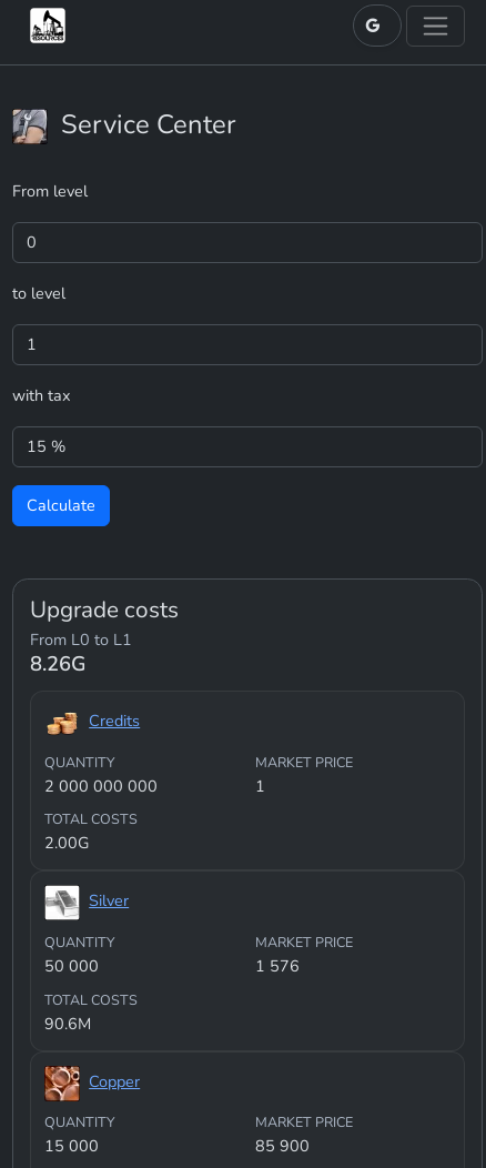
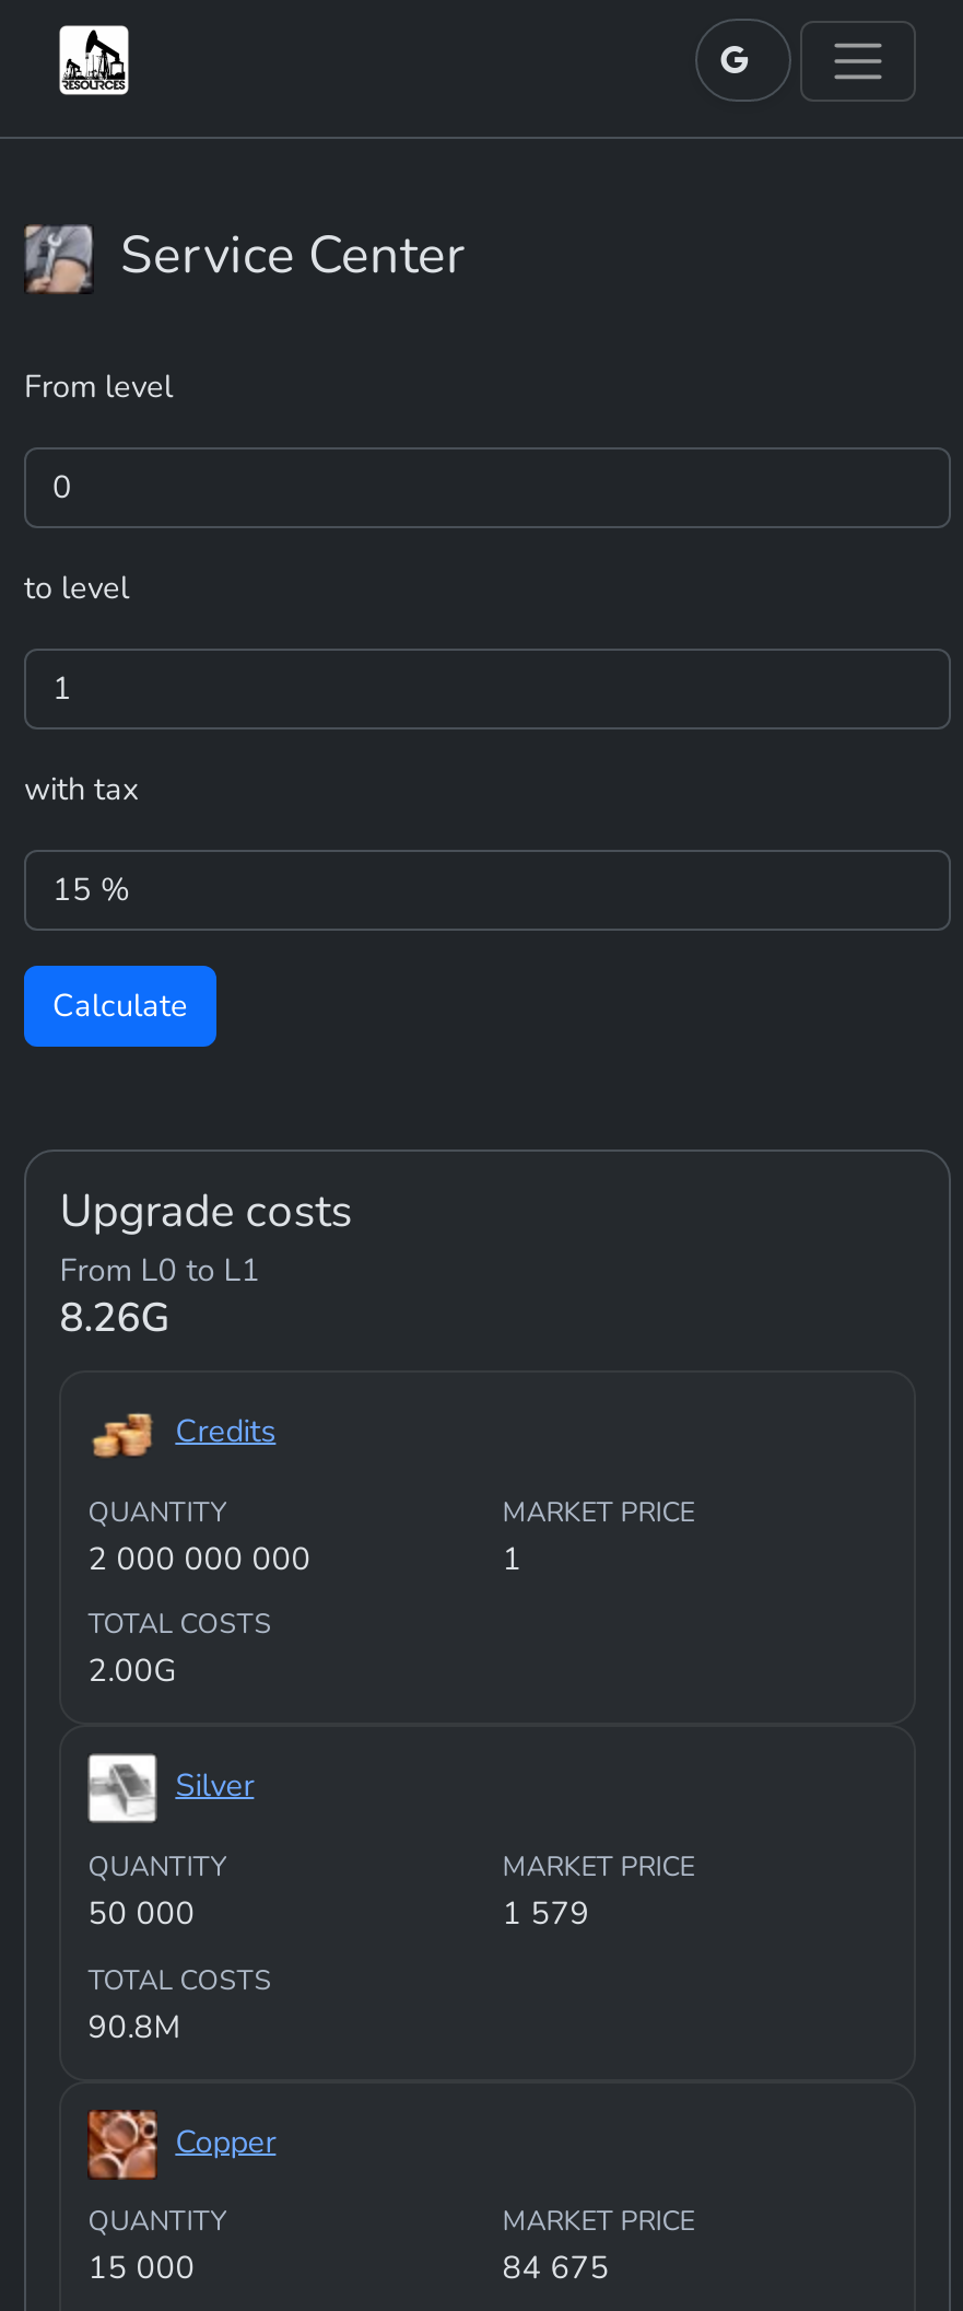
[255,955,299,977] 1 576 -> [502,1891,590,1935] 1 579
[45,1012,91,1035] 90.6M -> [88,2004,180,2048] 90.8M
[255,1135,309,1157] 85 900 -> [502,2246,609,2290] 84 675

